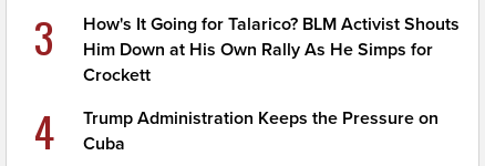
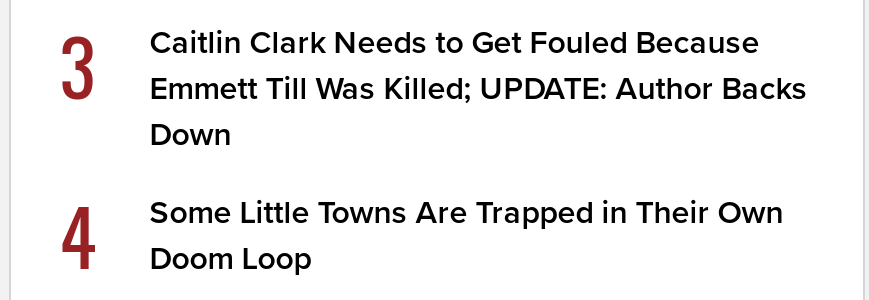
[83,13,460,86] How's It Going for Talarico? BLM Activist Shouts | Him Down at His Own Rally As He Simps for | Crockett -> [149,24,807,156] Caitlin Clark Needs to Get Fouled Because | Emmett Till Was Killed; UPDATE: Author Backs | Down
[83,107,439,155] Trump Administration Keeps the Pressure on | Cuba -> [149,194,783,280] Some Little Towns Are Trapped in Their Own | Doom Loop

